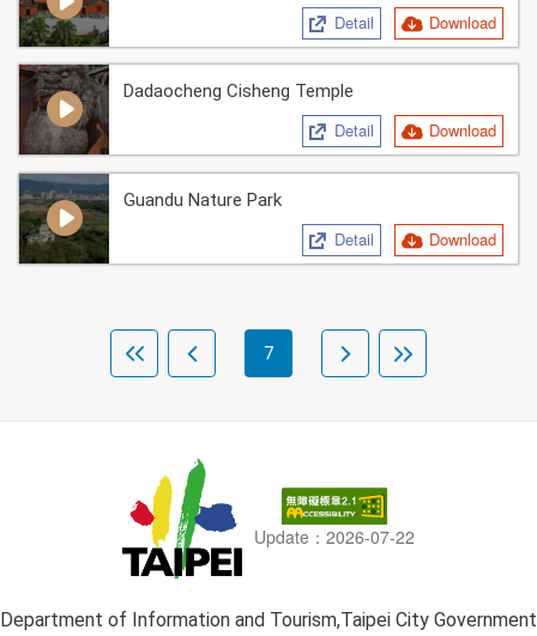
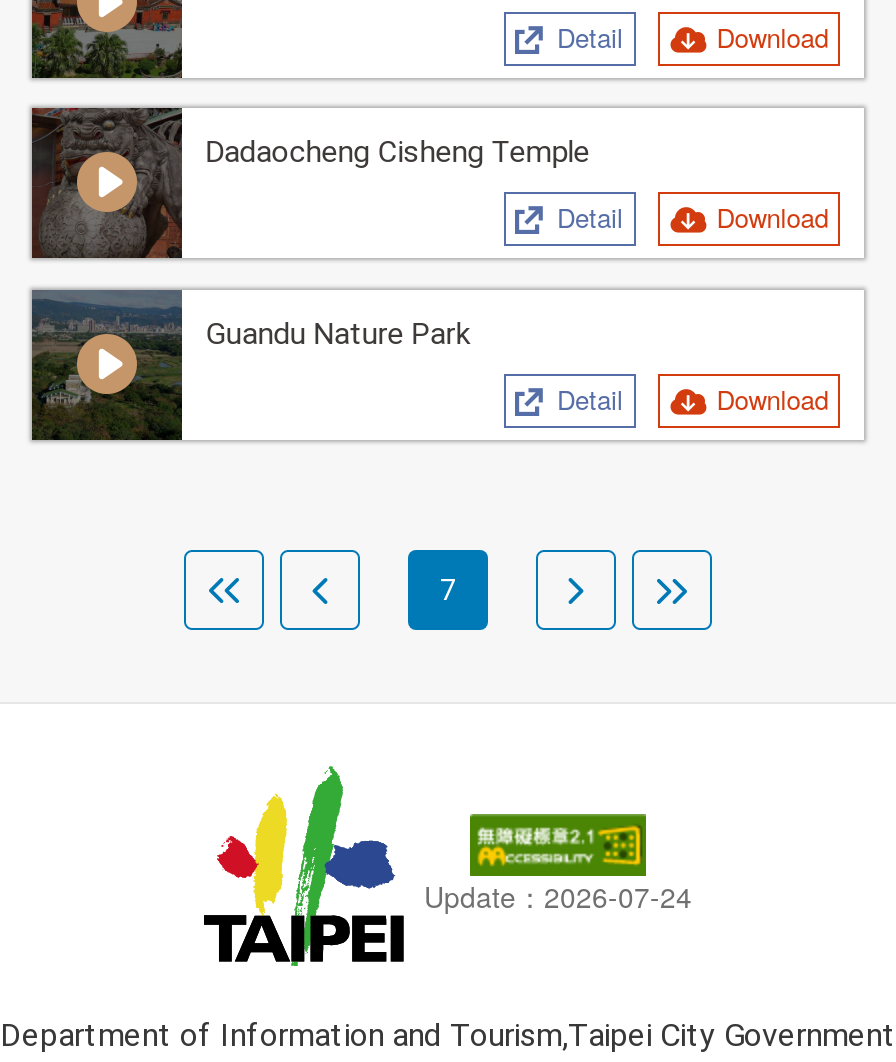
[254,525,415,549] Update：2026-07-22 -> [424,876,692,916] Update：2026-07-24

